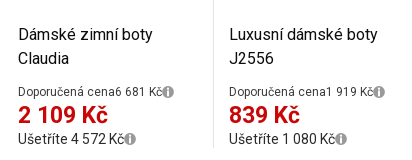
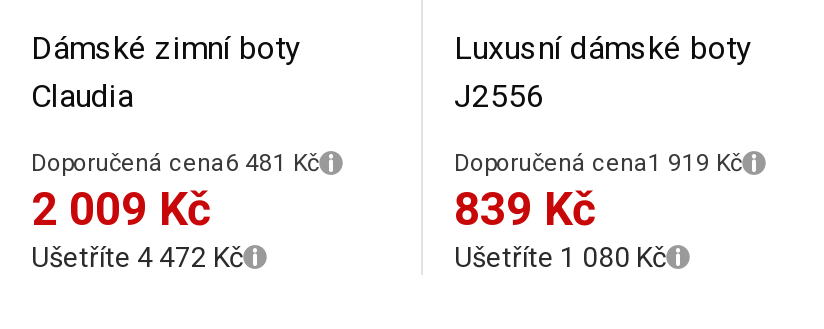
[18,85,162,99] Doporučená cena 6 681 Kč -> [31,149,319,177] Doporučená cena 6 481 Kč
[18,102,108,129] 2 109 Kč -> [31,183,211,237] 2 009 Kč
[18,131,124,147] Ušetříte 4 572 Kč -> [31,241,243,273] Ušetříte 4 472 Kč

